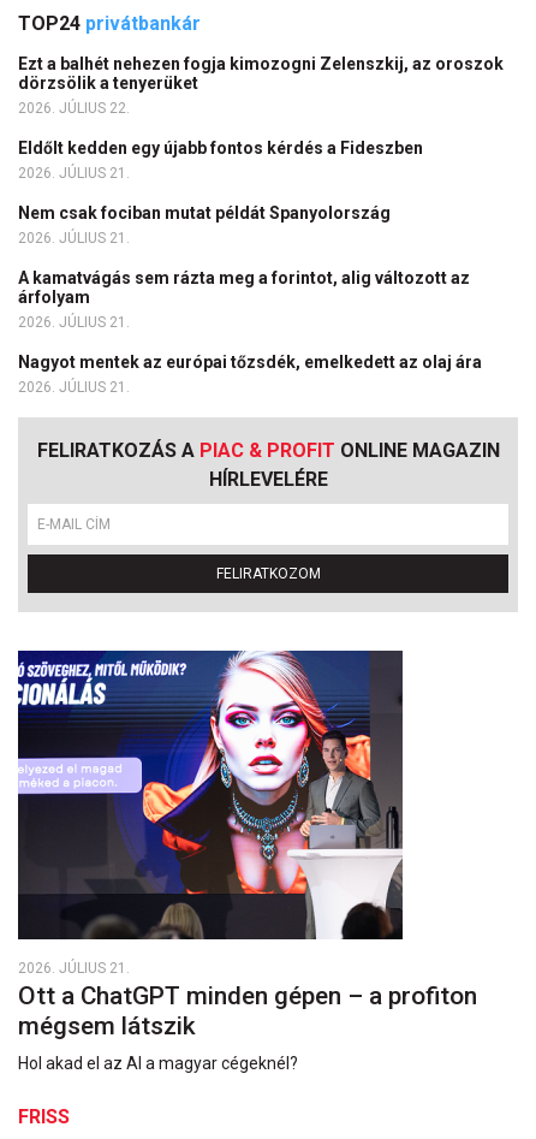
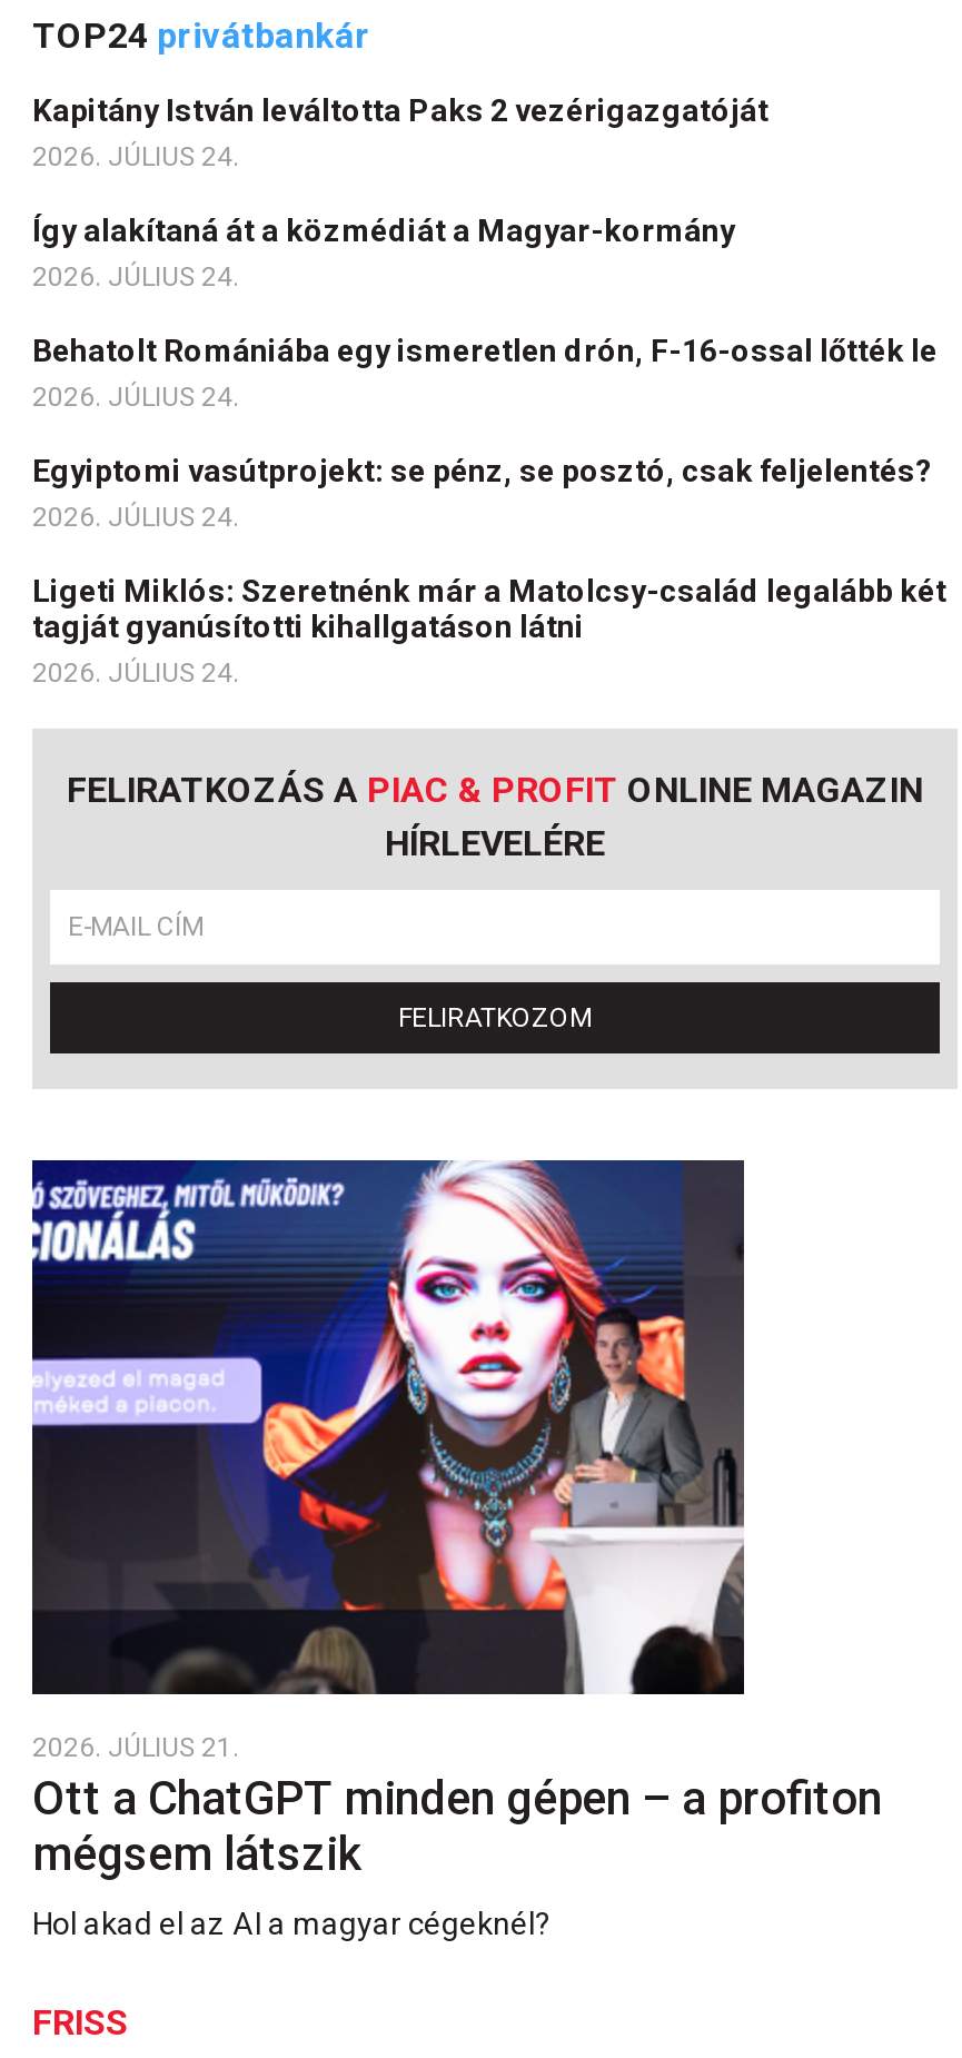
[18,55,504,117] Ezt a balhét nehezen fogja kimozogni Zelenszkij, az oroszok | dörzsölik a tenyerüket | 2026. JÚLIUS 22. -> [32,93,775,173] Kapitány István leváltotta Paks 2 vezérigazgatóját | 2026. JÚLIUS 24.
[18,139,430,182] Eldőlt kedden egy újabb fontos kérdés a Fideszben | 2026. JÚLIUS 21. -> [32,213,742,293] Így alakítaná át a közmédiát a Magyar-kormány | 2026. JÚLIUS 24.
[18,204,394,247] Nem csak fociban mutat példát Spanyolország | 2026. JÚLIUS 21. -> [32,334,944,414] Behatolt Romániába egy ismeretlen drón, F-16-ossal lőtték le | 2026. JÚLIUS 24.
[18,269,470,331] A kamatvágás sem rázta meg a forintot, alig változott az | árfolyam | 2026. JÚLIUS 21. -> [32,454,940,534] Egyiptomi vasútprojekt: se pénz, se posztó, csak feljelentés? | 2026. JÚLIUS 24.
[18,353,486,396] Nagyot mentek az európai tőzsdék, emelkedett az olaj ára | 2026. JÚLIUS 21. -> [32,574,946,689] Ligeti Miklós: Szeretnénk már a Matolcsy-család legalább két | tagját gyanúsítotti kihallgatáson látni | 2026. JÚLIUS 24.

